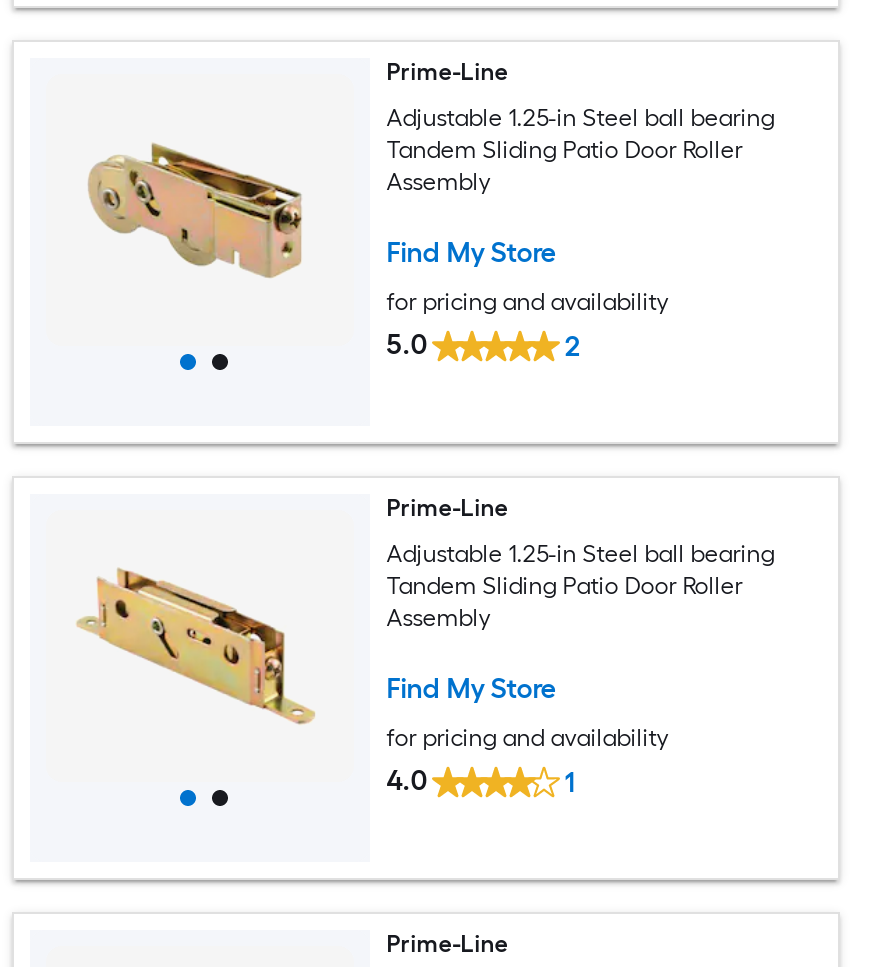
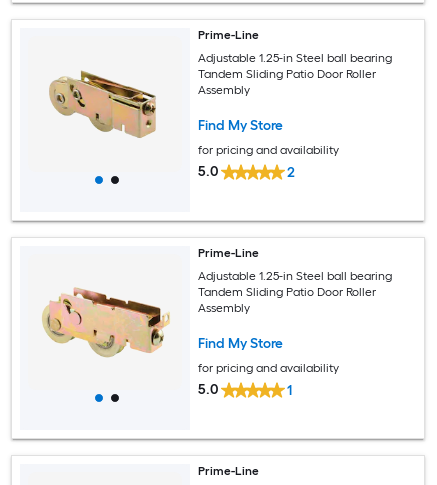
[74,566,330,726] [image] -> [41,284,171,361] [image]
[386,765,426,799] 4.0 -> [198,381,218,398] 5.0

